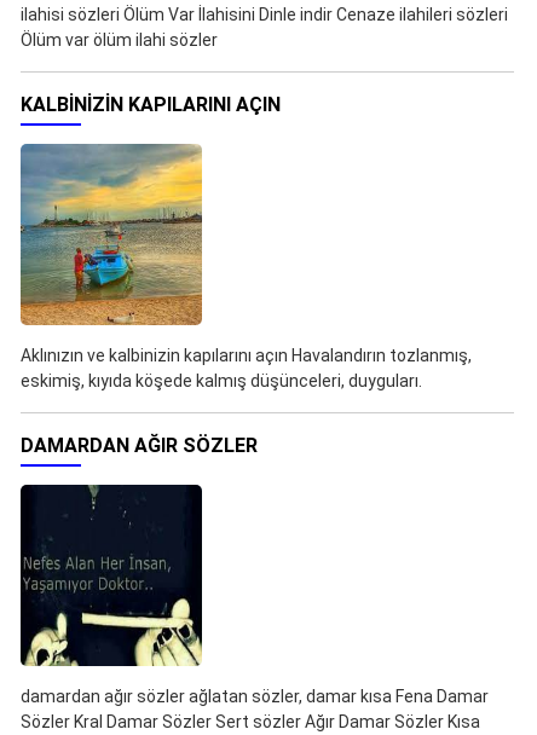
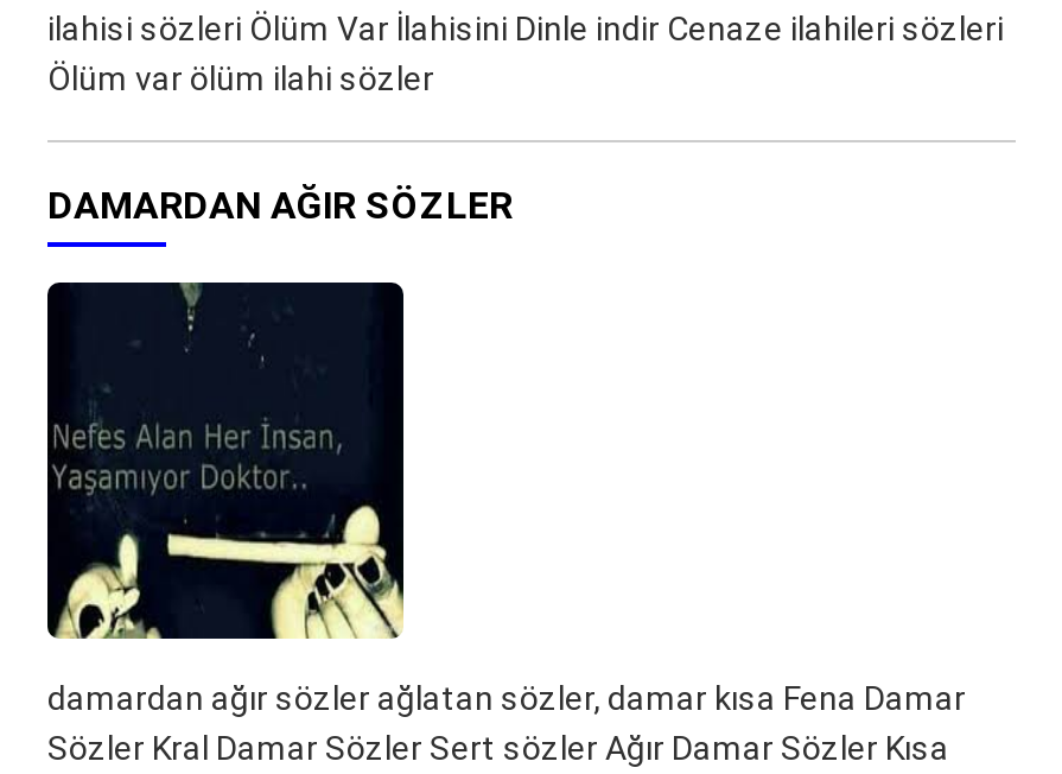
[21,93,281,116] KALBINIZIN KAPILARINI AÇIN -> none
[19,143,472,390] [image] | Aklınızın ve kalbinizin kapılarını açın Havalandırın tozlanmış, | eskimiş, kıyıda köşede kalmış düşünceleri, duyguları. -> none

